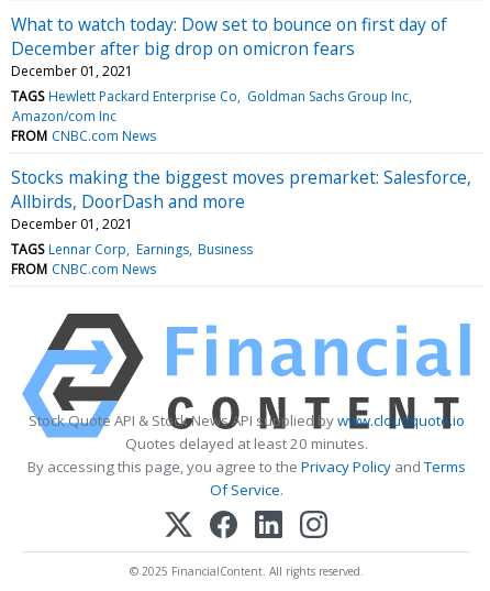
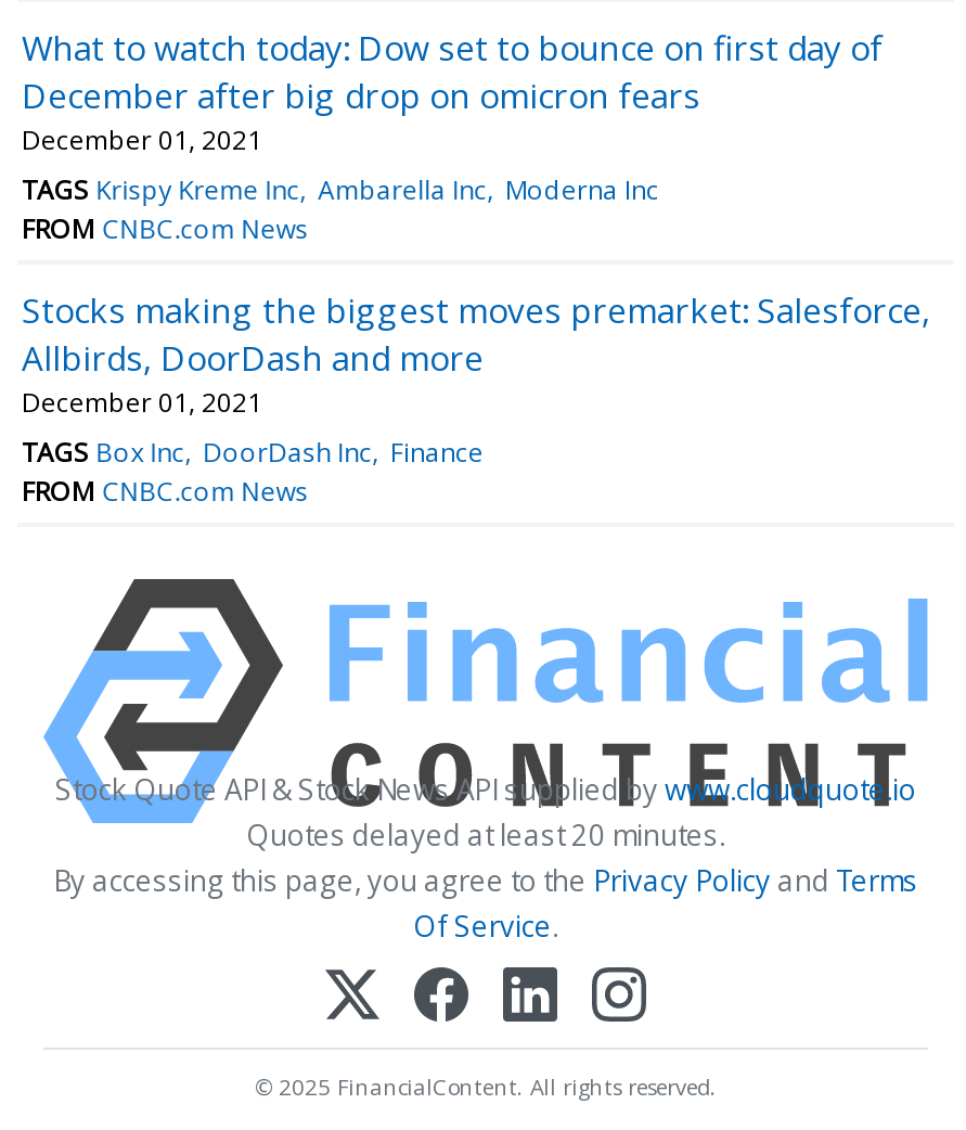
[11,87,408,125] TAGS Hewlett Packard Enterprise Co Goldman Sachs Group Inc | Amazon/com Inc -> [22,171,659,208] TAGS Krispy Kreme Inc Ambarella Inc Moderna Inc
[11,240,253,259] TAGS Lennar Corp Earnings Business -> [22,434,483,470] TAGS Box Inc DoorDash Inc Finance

